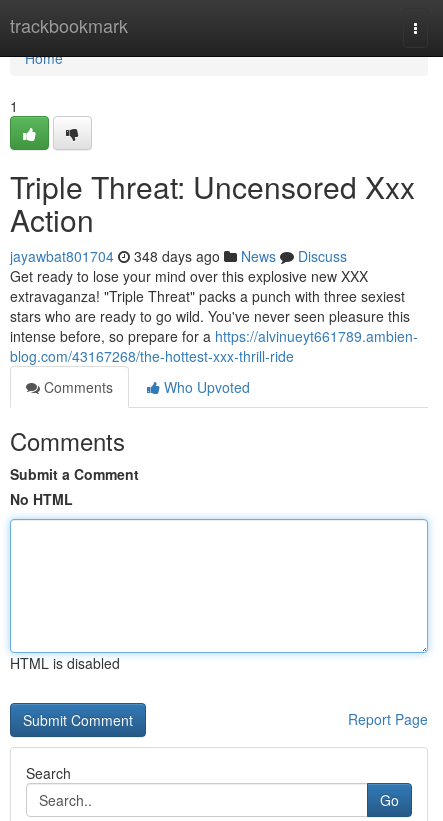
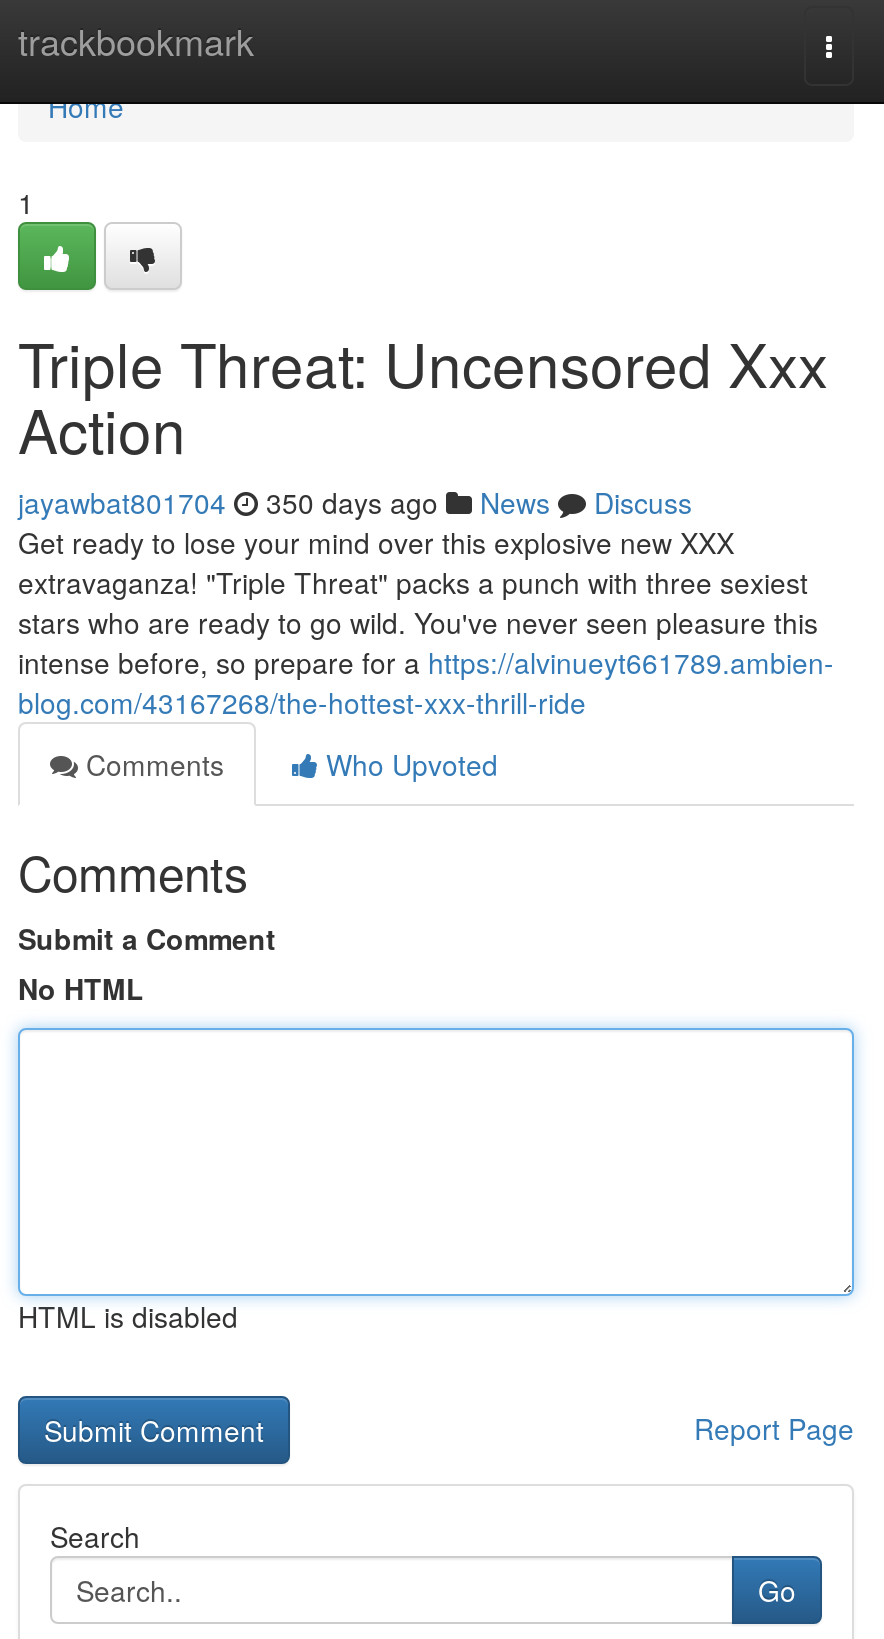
[10,246,347,266] jayawbat801704 348 days ago News Discuss -> [18,482,692,522] jayawbat801704 350 days ago News Discuss

